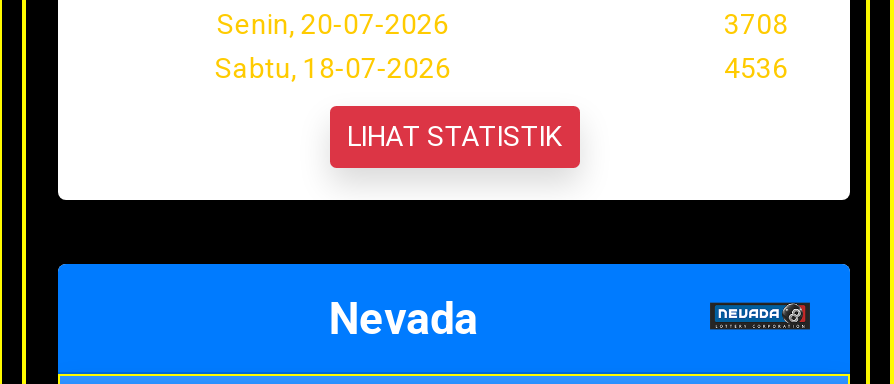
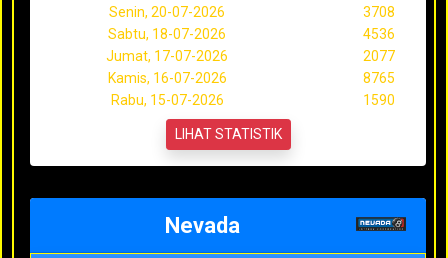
none -> [106,48,395,108] Jumat, 17-07-2026 | 2077 | Kamis, 16-07-2026 | 8765 | Rabu, 15-07-2026 | 1590

